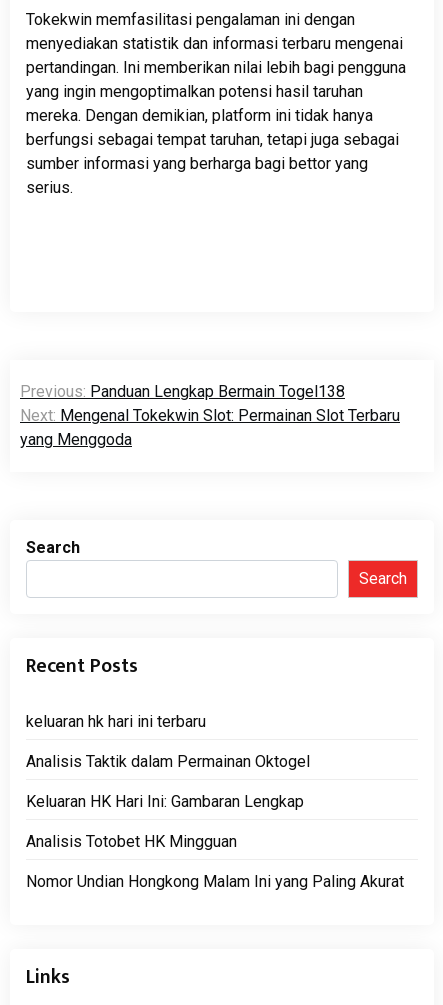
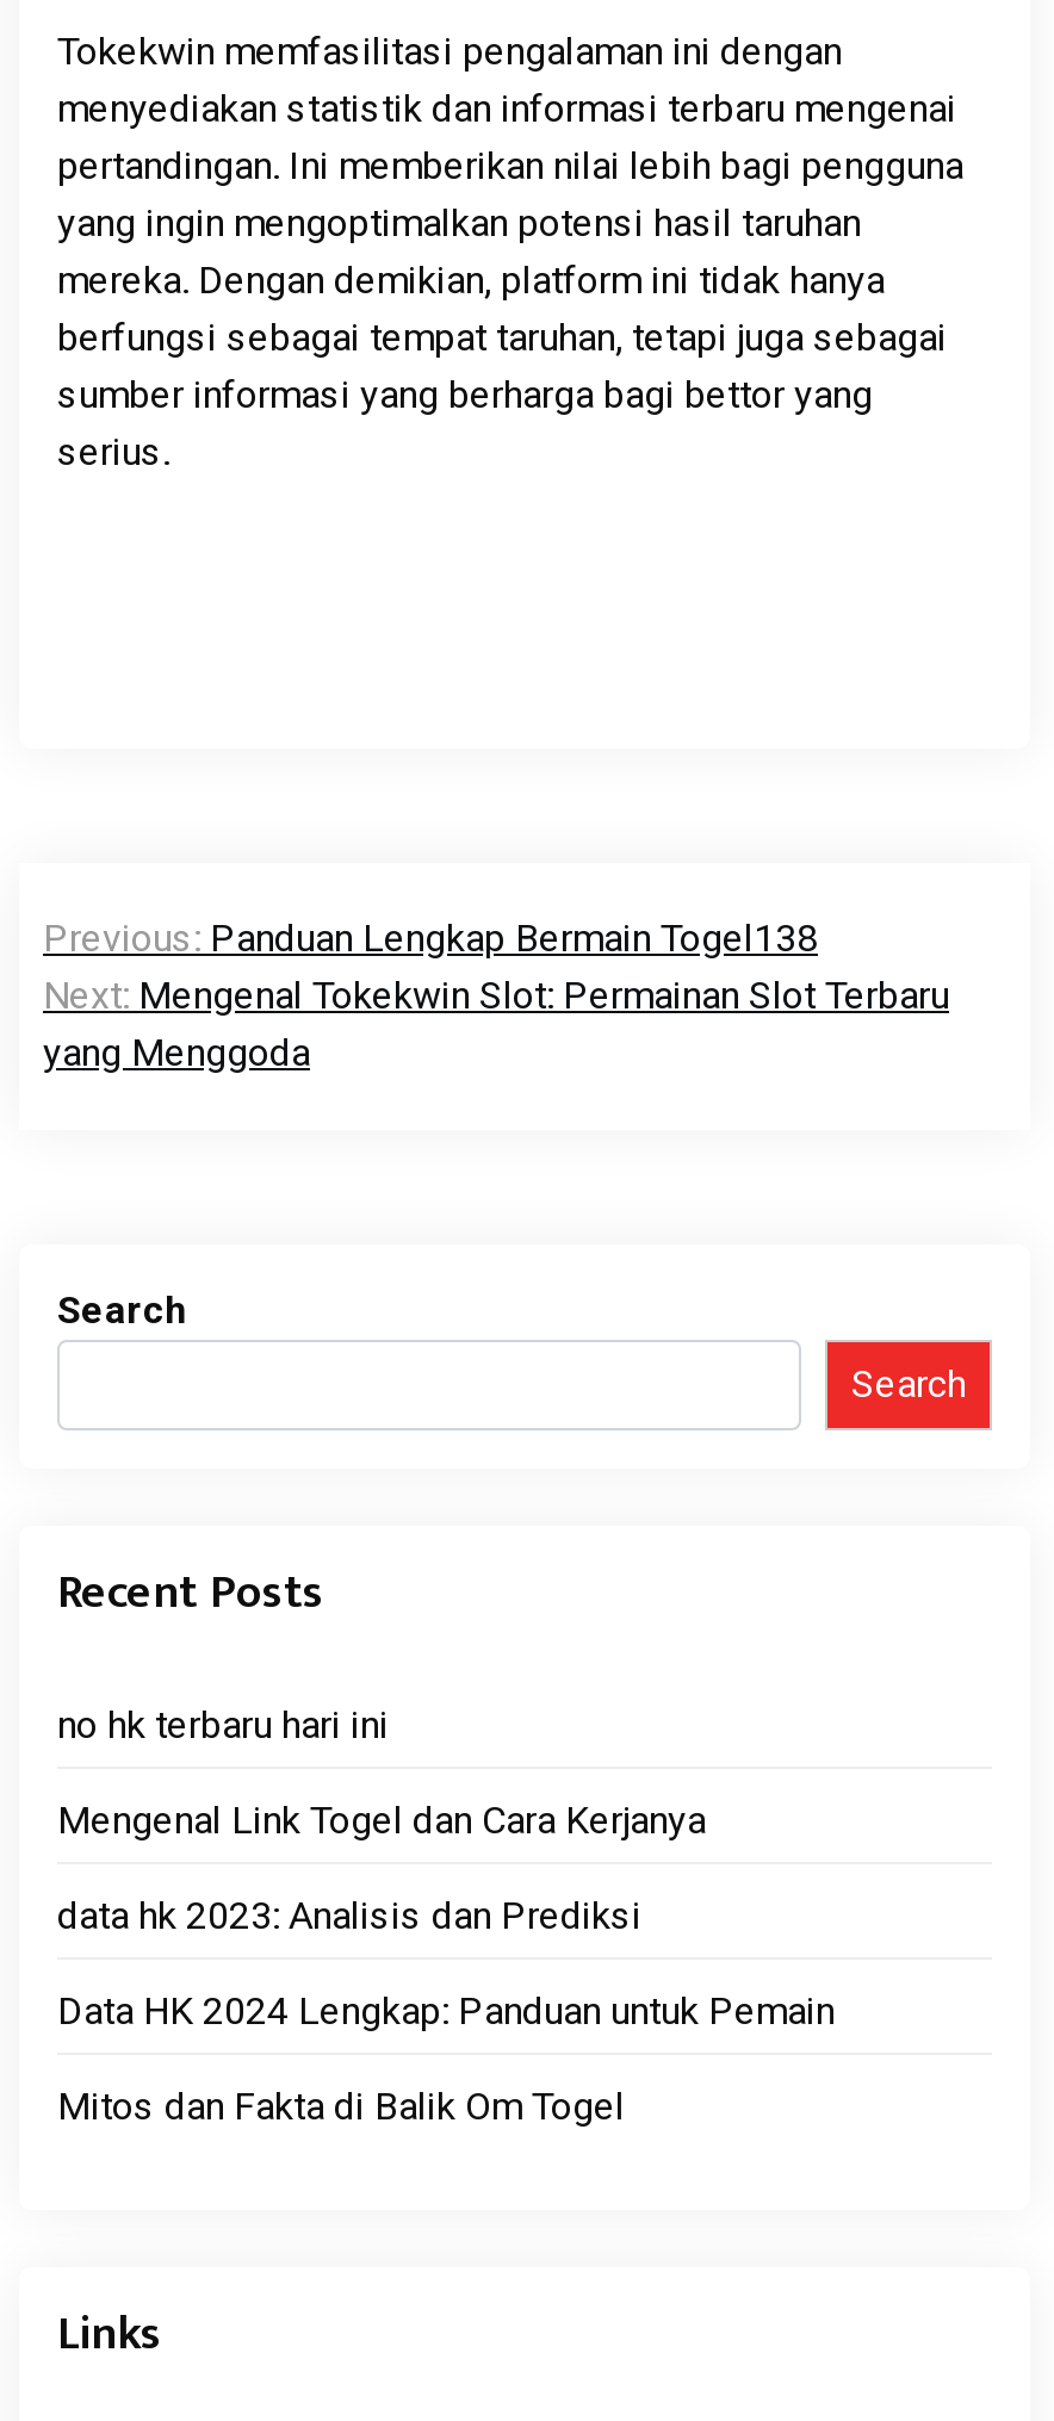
[26,712,206,731] keluaran hk hari ini terbaru -> [57,1703,389,1748] no hk terbaru hari ini
[26,752,310,771] Analisis Taktik dalam Permainan Oktogel -> [57,1798,706,1844] Mengenal Link Togel dan Cara Kerjanya
[26,792,304,811] Keluaran HK Hari Ini: Gambaran Lengkap -> [57,1894,641,1939] data hk 2023: Analisis dan Prediksi
[26,832,237,851] Analisis Totobet HK Mingguan -> [57,1989,835,2034] Data HK 2024 Lengkap: Panduan untuk Pemain
[26,872,404,891] Nomor Undian Hongkong Malam Ini yang Paling Akurat -> [57,2084,625,2130] Mitos dan Fakta di Balik Om Togel

